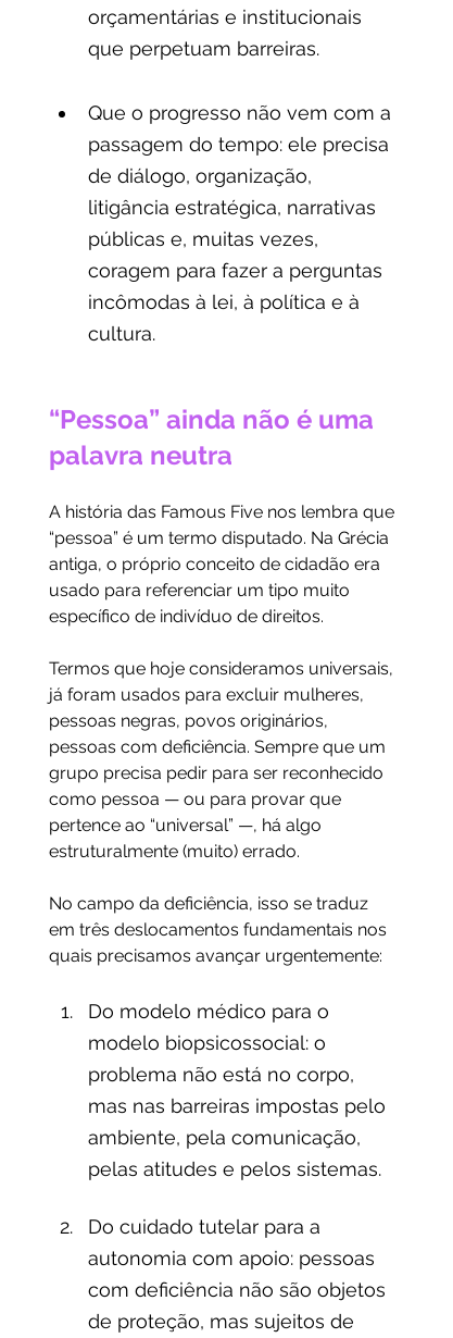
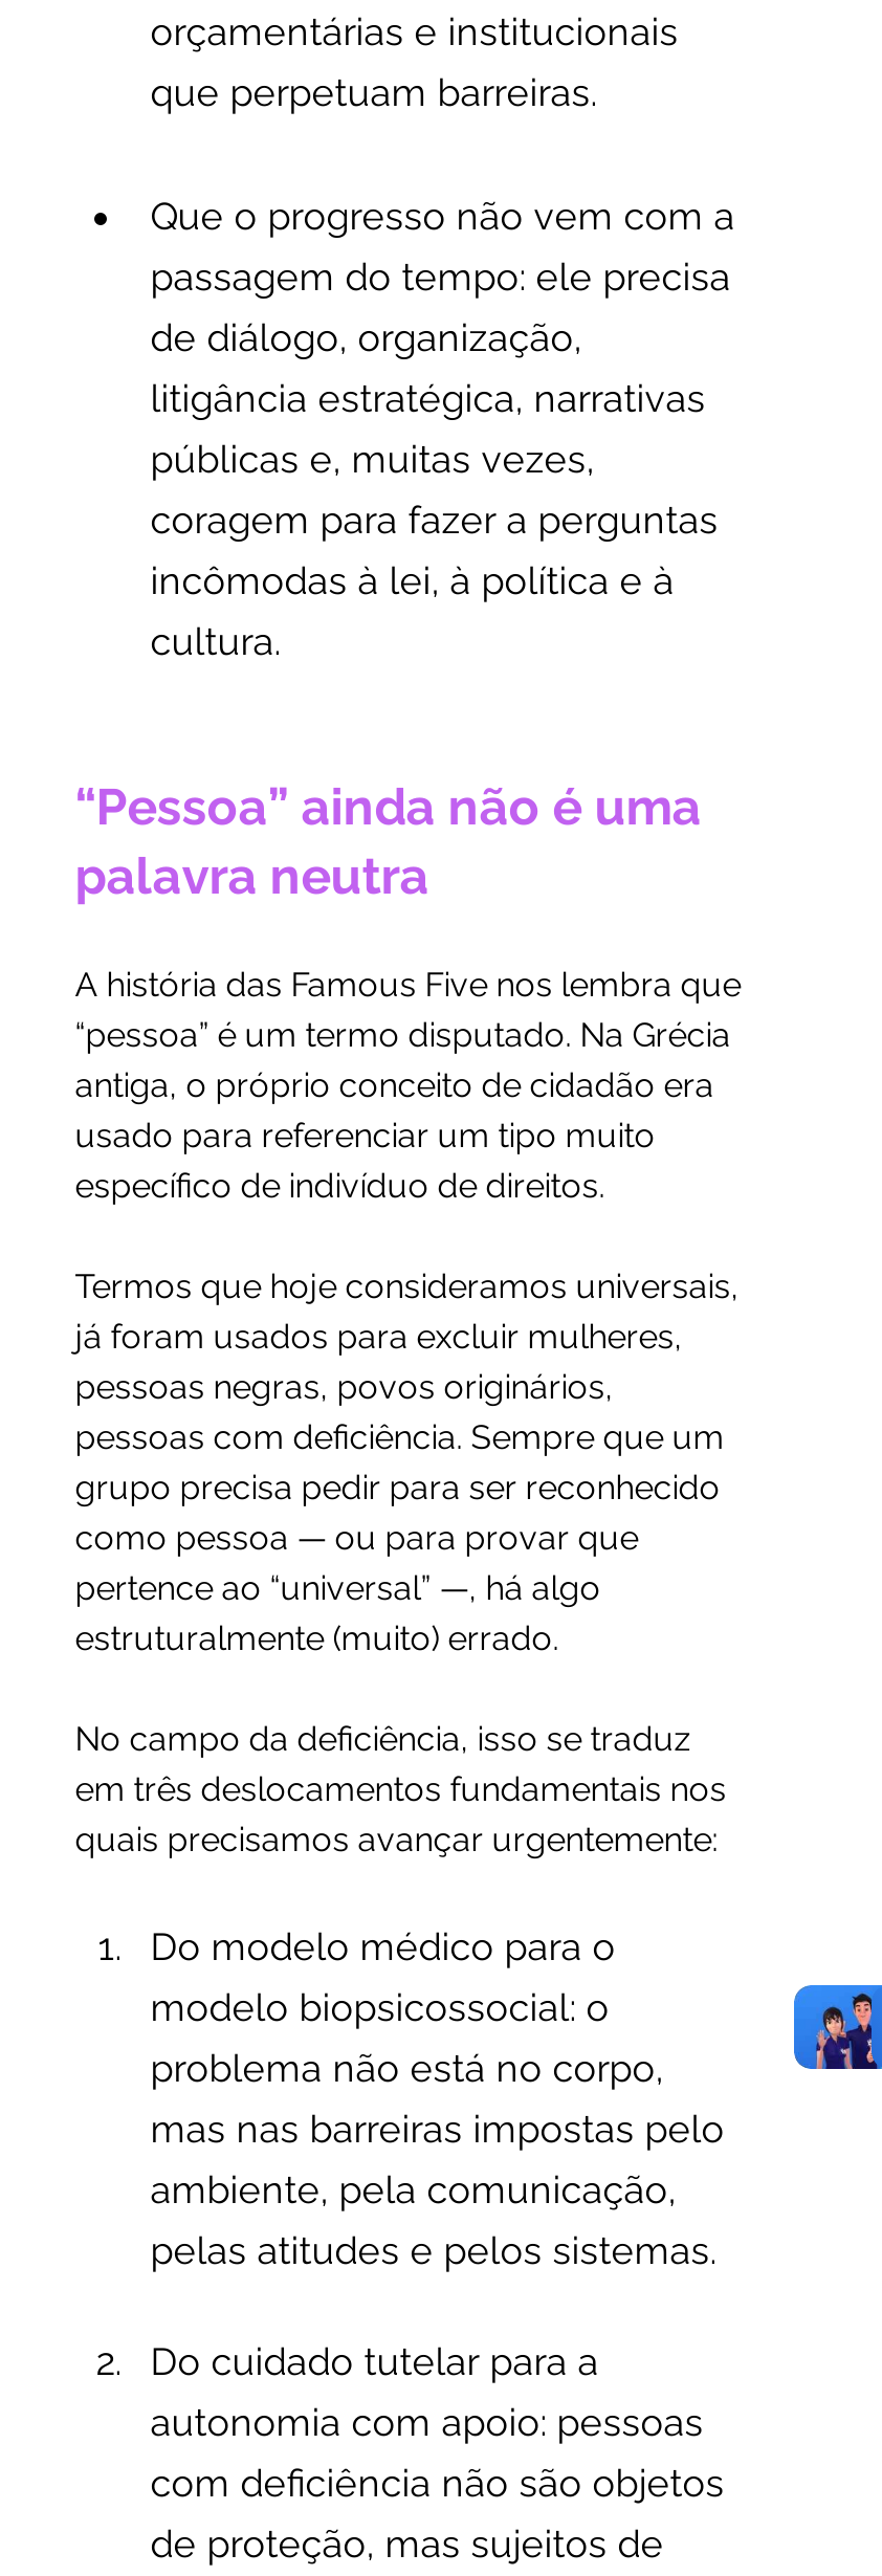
none -> [792,1983,876,2071] [image]

